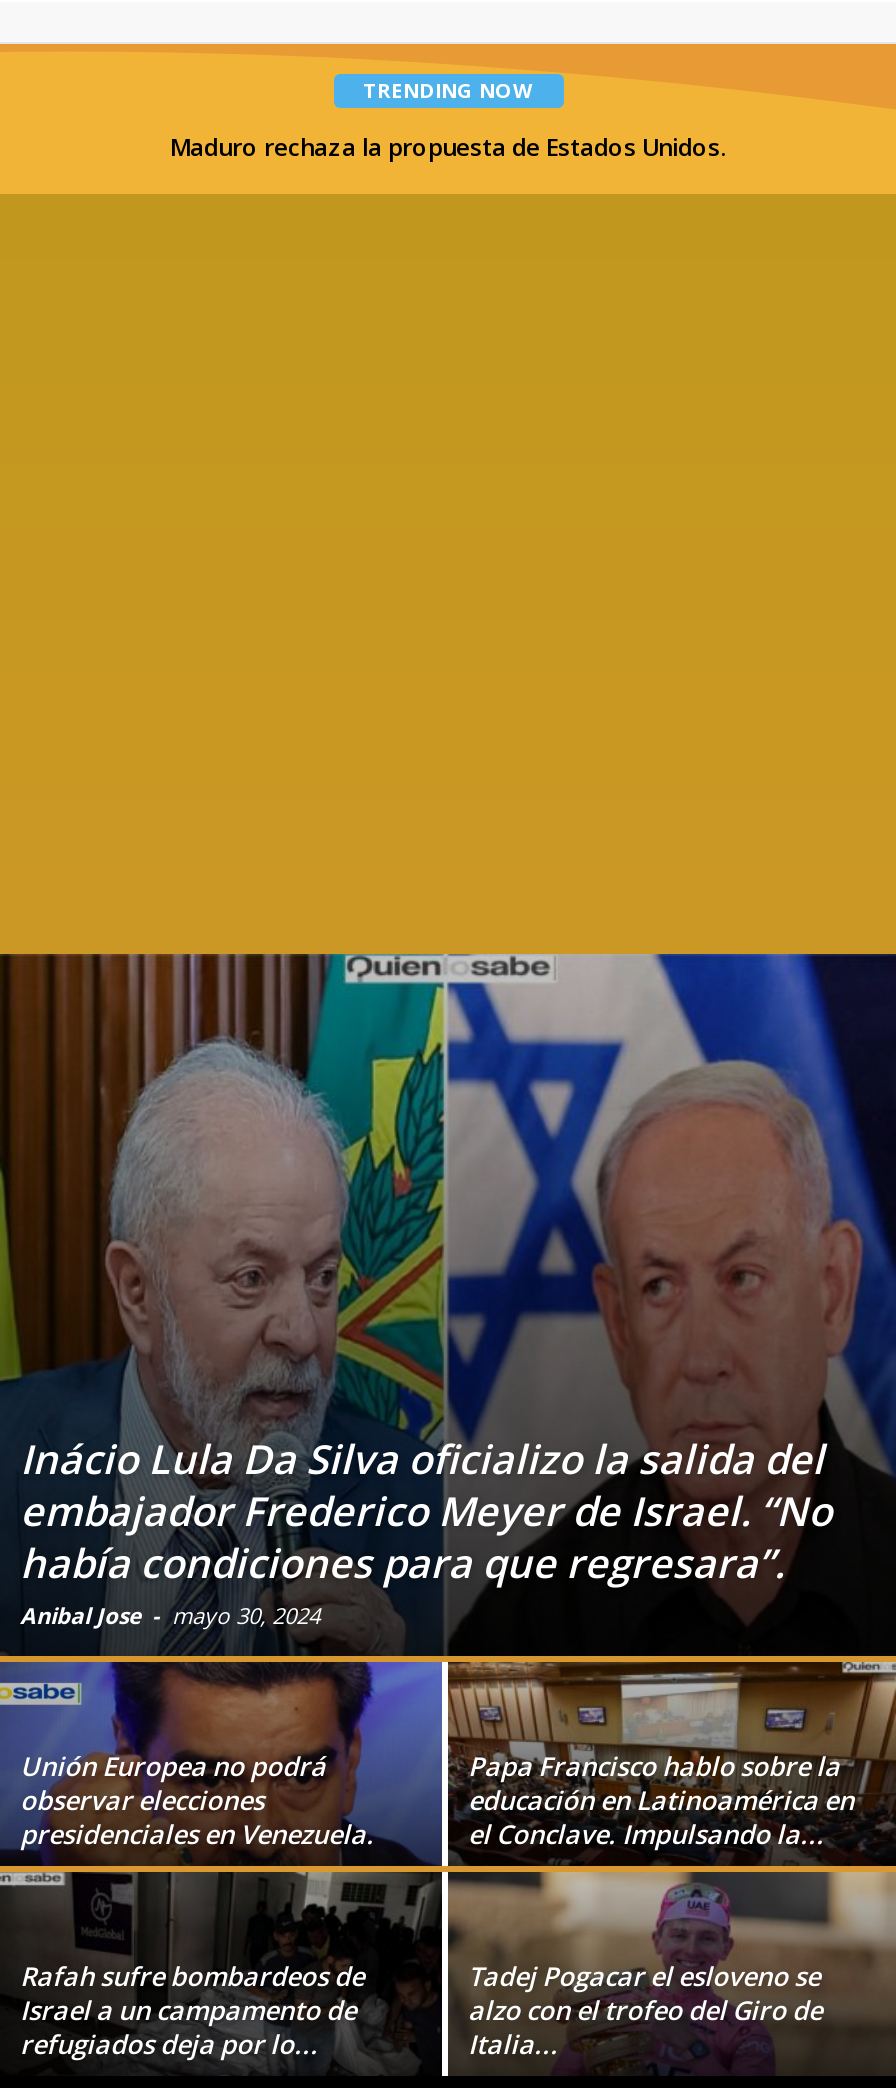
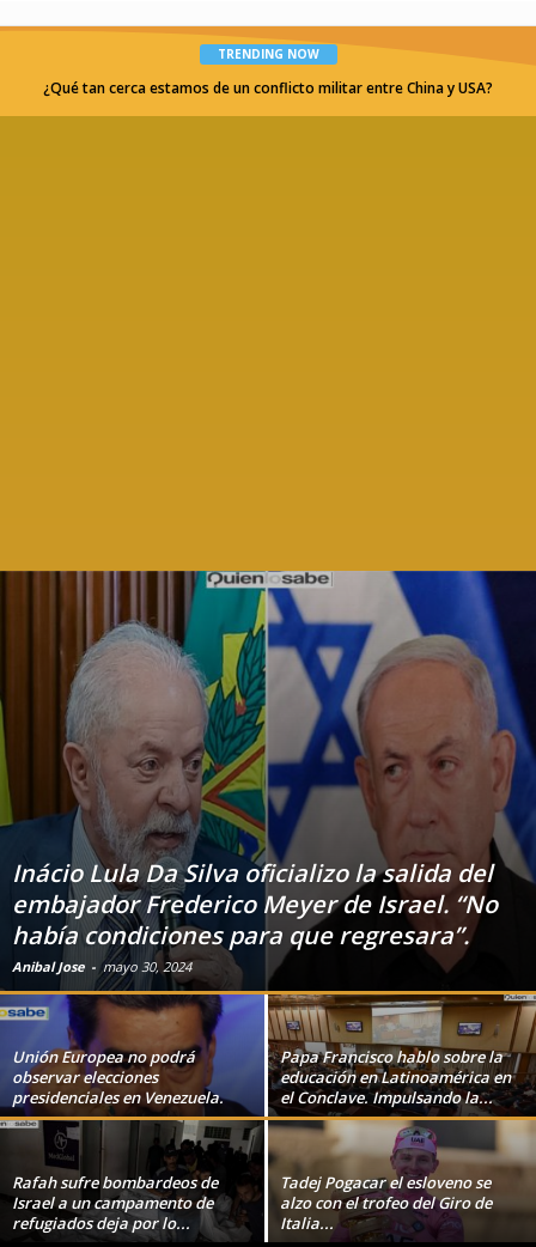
[170,130,726,164] Maduro rechaza la propuesta de Estados Unidos. -> [43,78,493,98] ¿Qué tan cerca estamos de un conflicto militar entre China y USA?

